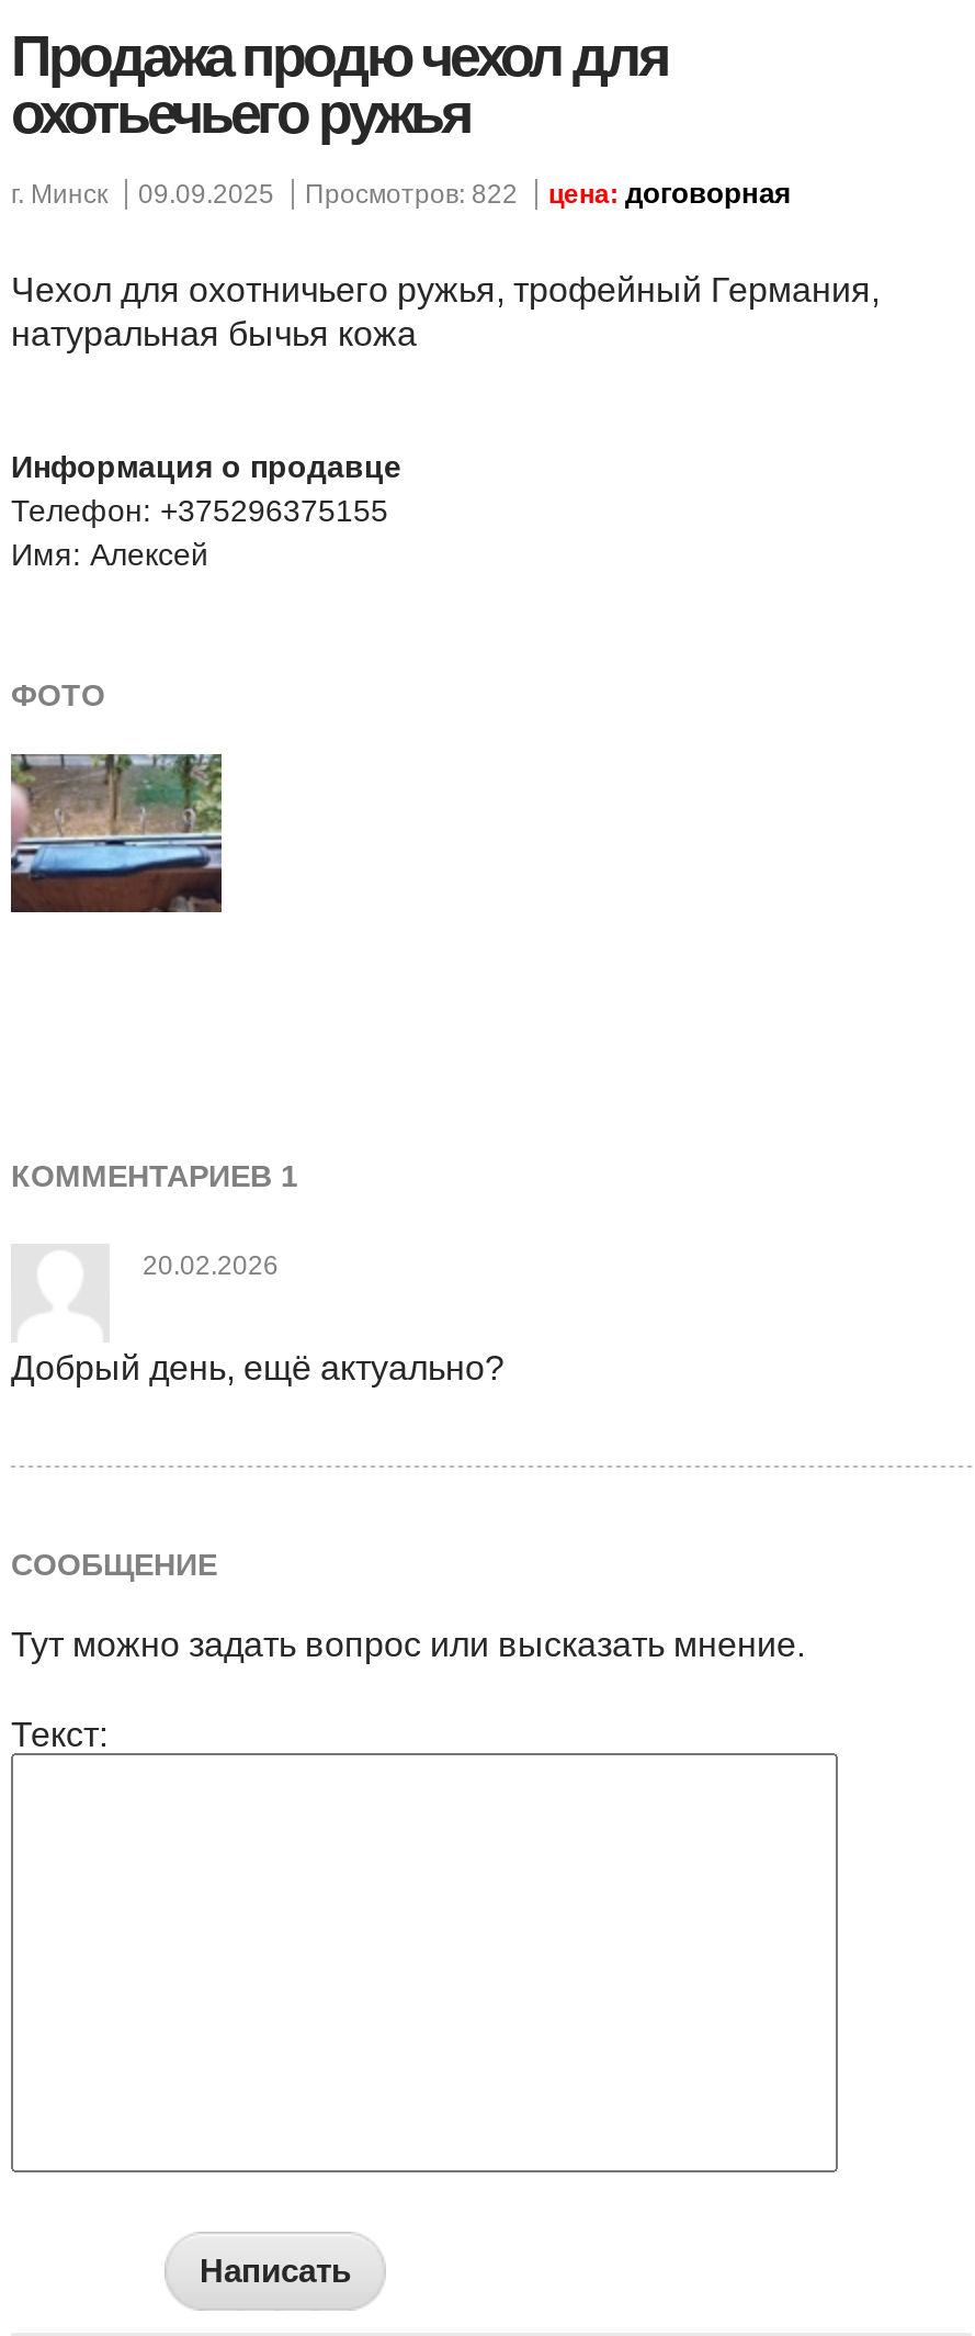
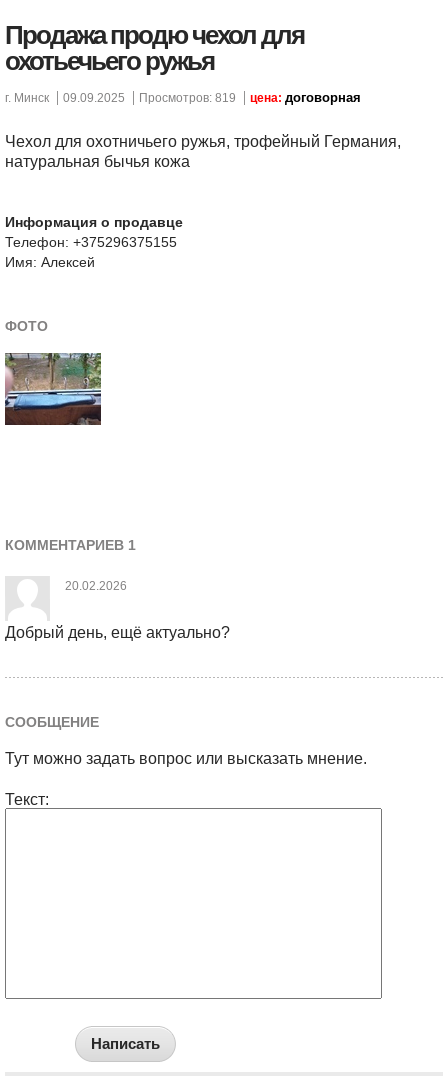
[11,177,792,210] г. Минск 09.09.2025 Просмотров: 822 цена: договорная -> [5,90,361,105] г. Минск 09.09.2025 Просмотров: 819 цена: договорная

